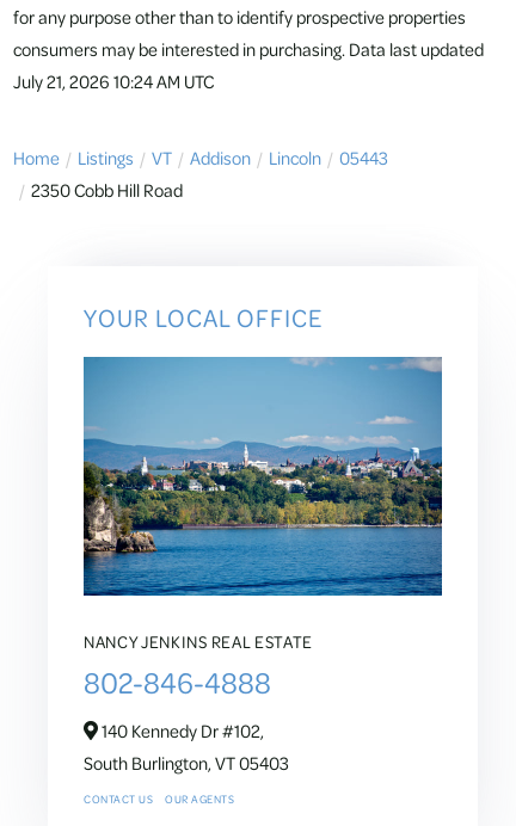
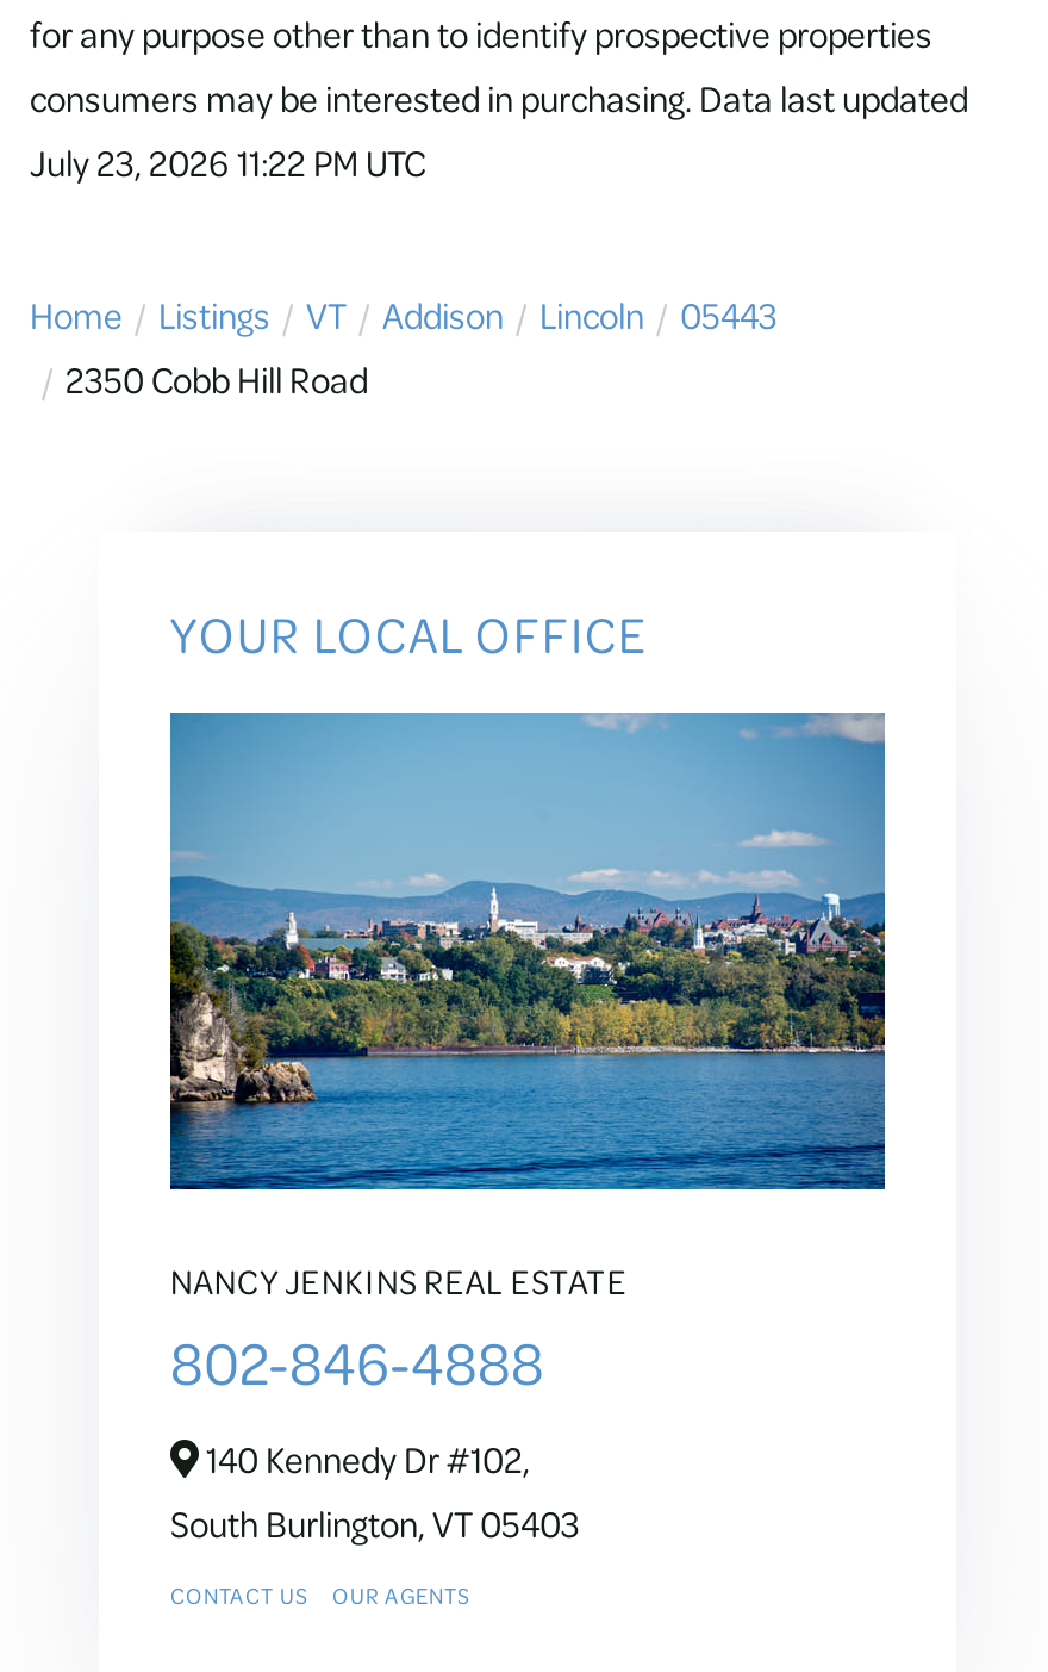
[13,69,214,93] July 21, 2026 10:24 AM UTC -> [30,137,425,185] July 23, 2026 11:22 PM UTC

